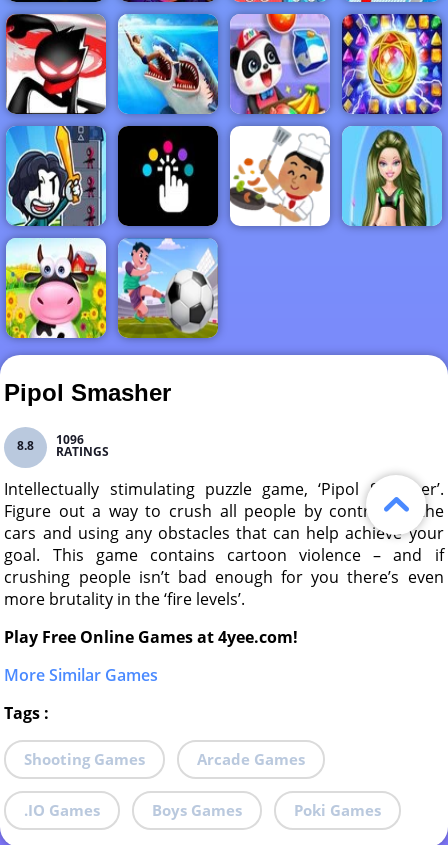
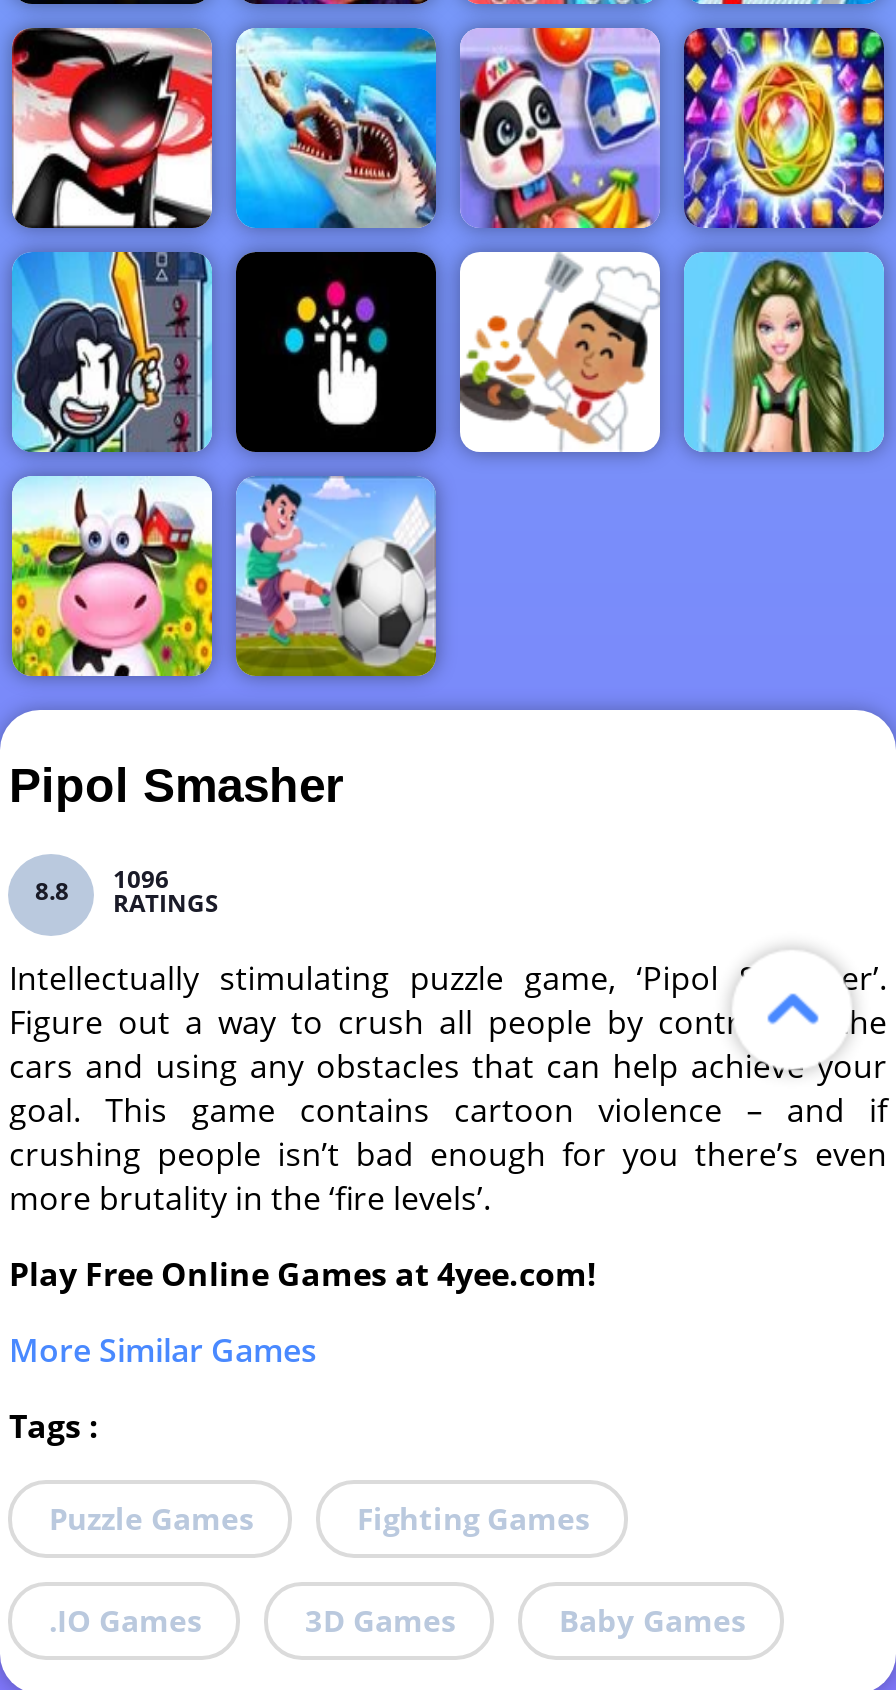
[24,749,145,769] Shooting Games -> [49,1499,253,1539] Puzzle Games
[197,749,305,769] Arcade Games -> [357,1499,589,1539] Fighting Games
[152,800,242,820] Boys Games -> [305,1601,455,1641] 3D Games
[294,800,381,820] Poki Games -> [559,1601,745,1641] Baby Games

